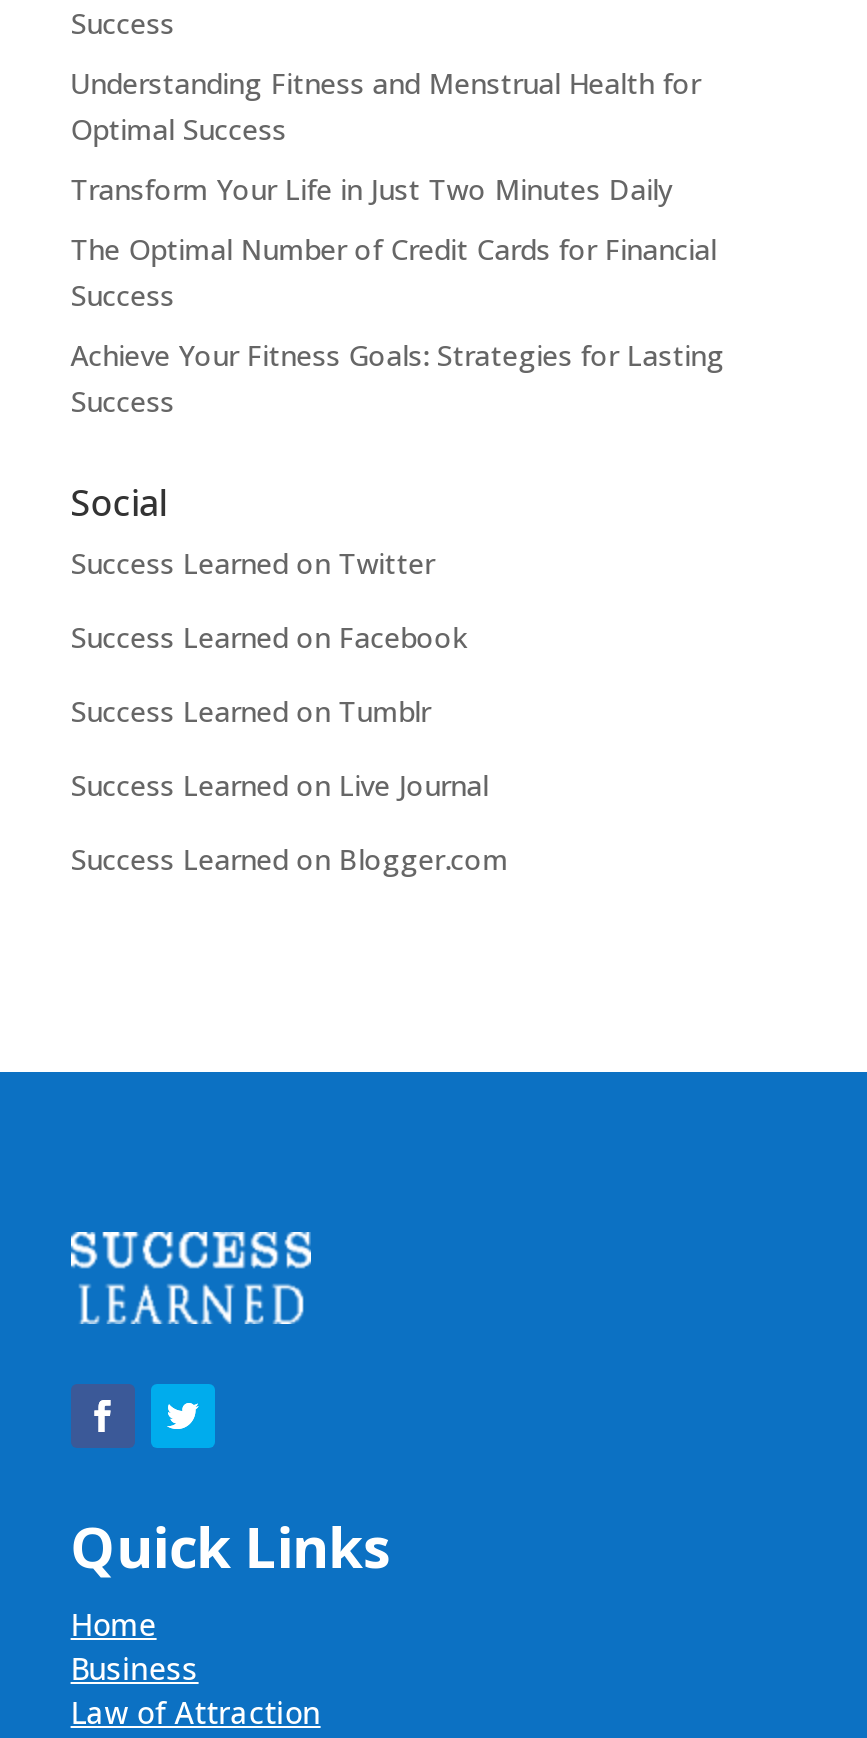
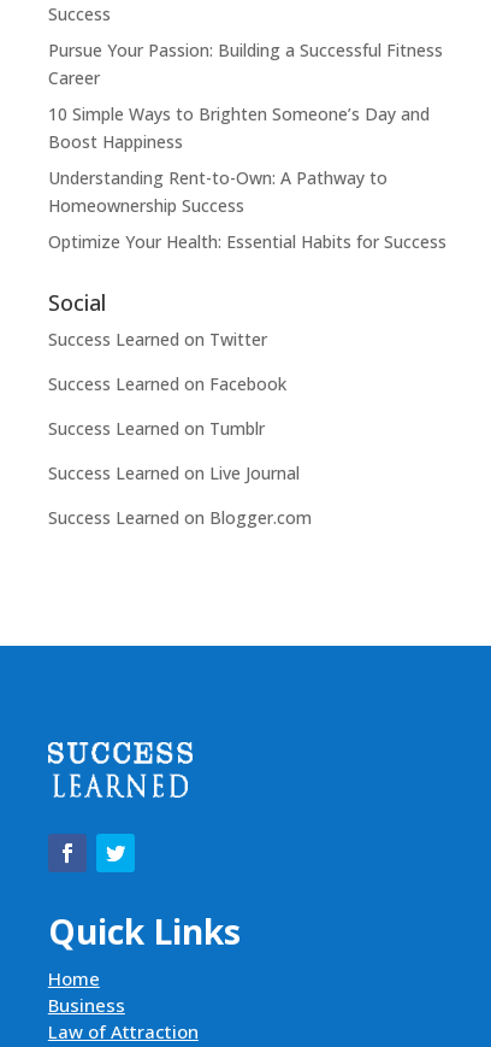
[71,64,701,148] Understanding Fitness and Menstrual Health for | Optimal Success -> [48,39,443,89] Pursue Your Passion: Building a Successful Fitness | Career
[71,170,673,208] Transform Your Life in Just Two Minutes Daily -> [48,103,429,153] 10 Simple Ways to Brighten Someone’s Day and | Boost Happiness
[71,230,717,314] The Optimal Number of Credit Cards for Financial | Success -> [48,166,387,217] Understanding Rent-to-Own: A Pathway to | Homeownership Success
[71,336,725,420] Achieve Your Fitness Goals: Strategies for Lasting | Success -> [48,230,446,253] Optimize Your Health: Essential Habits for Success

